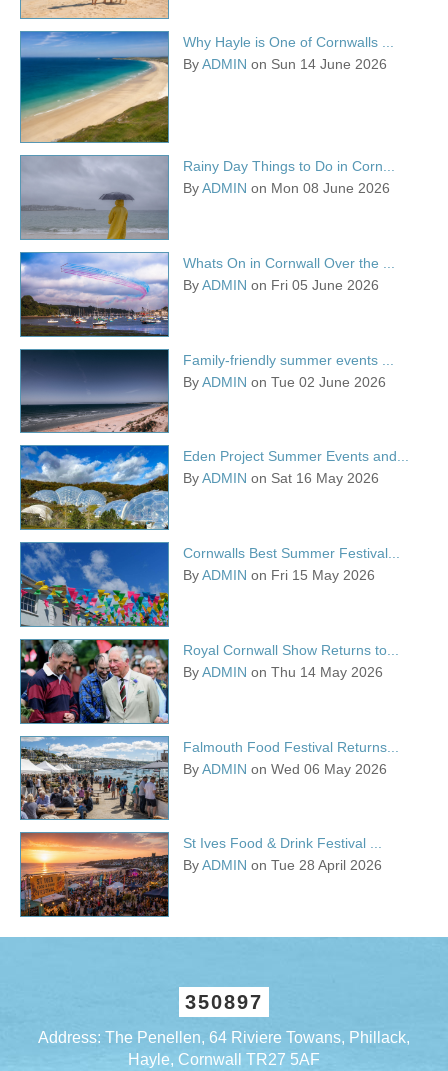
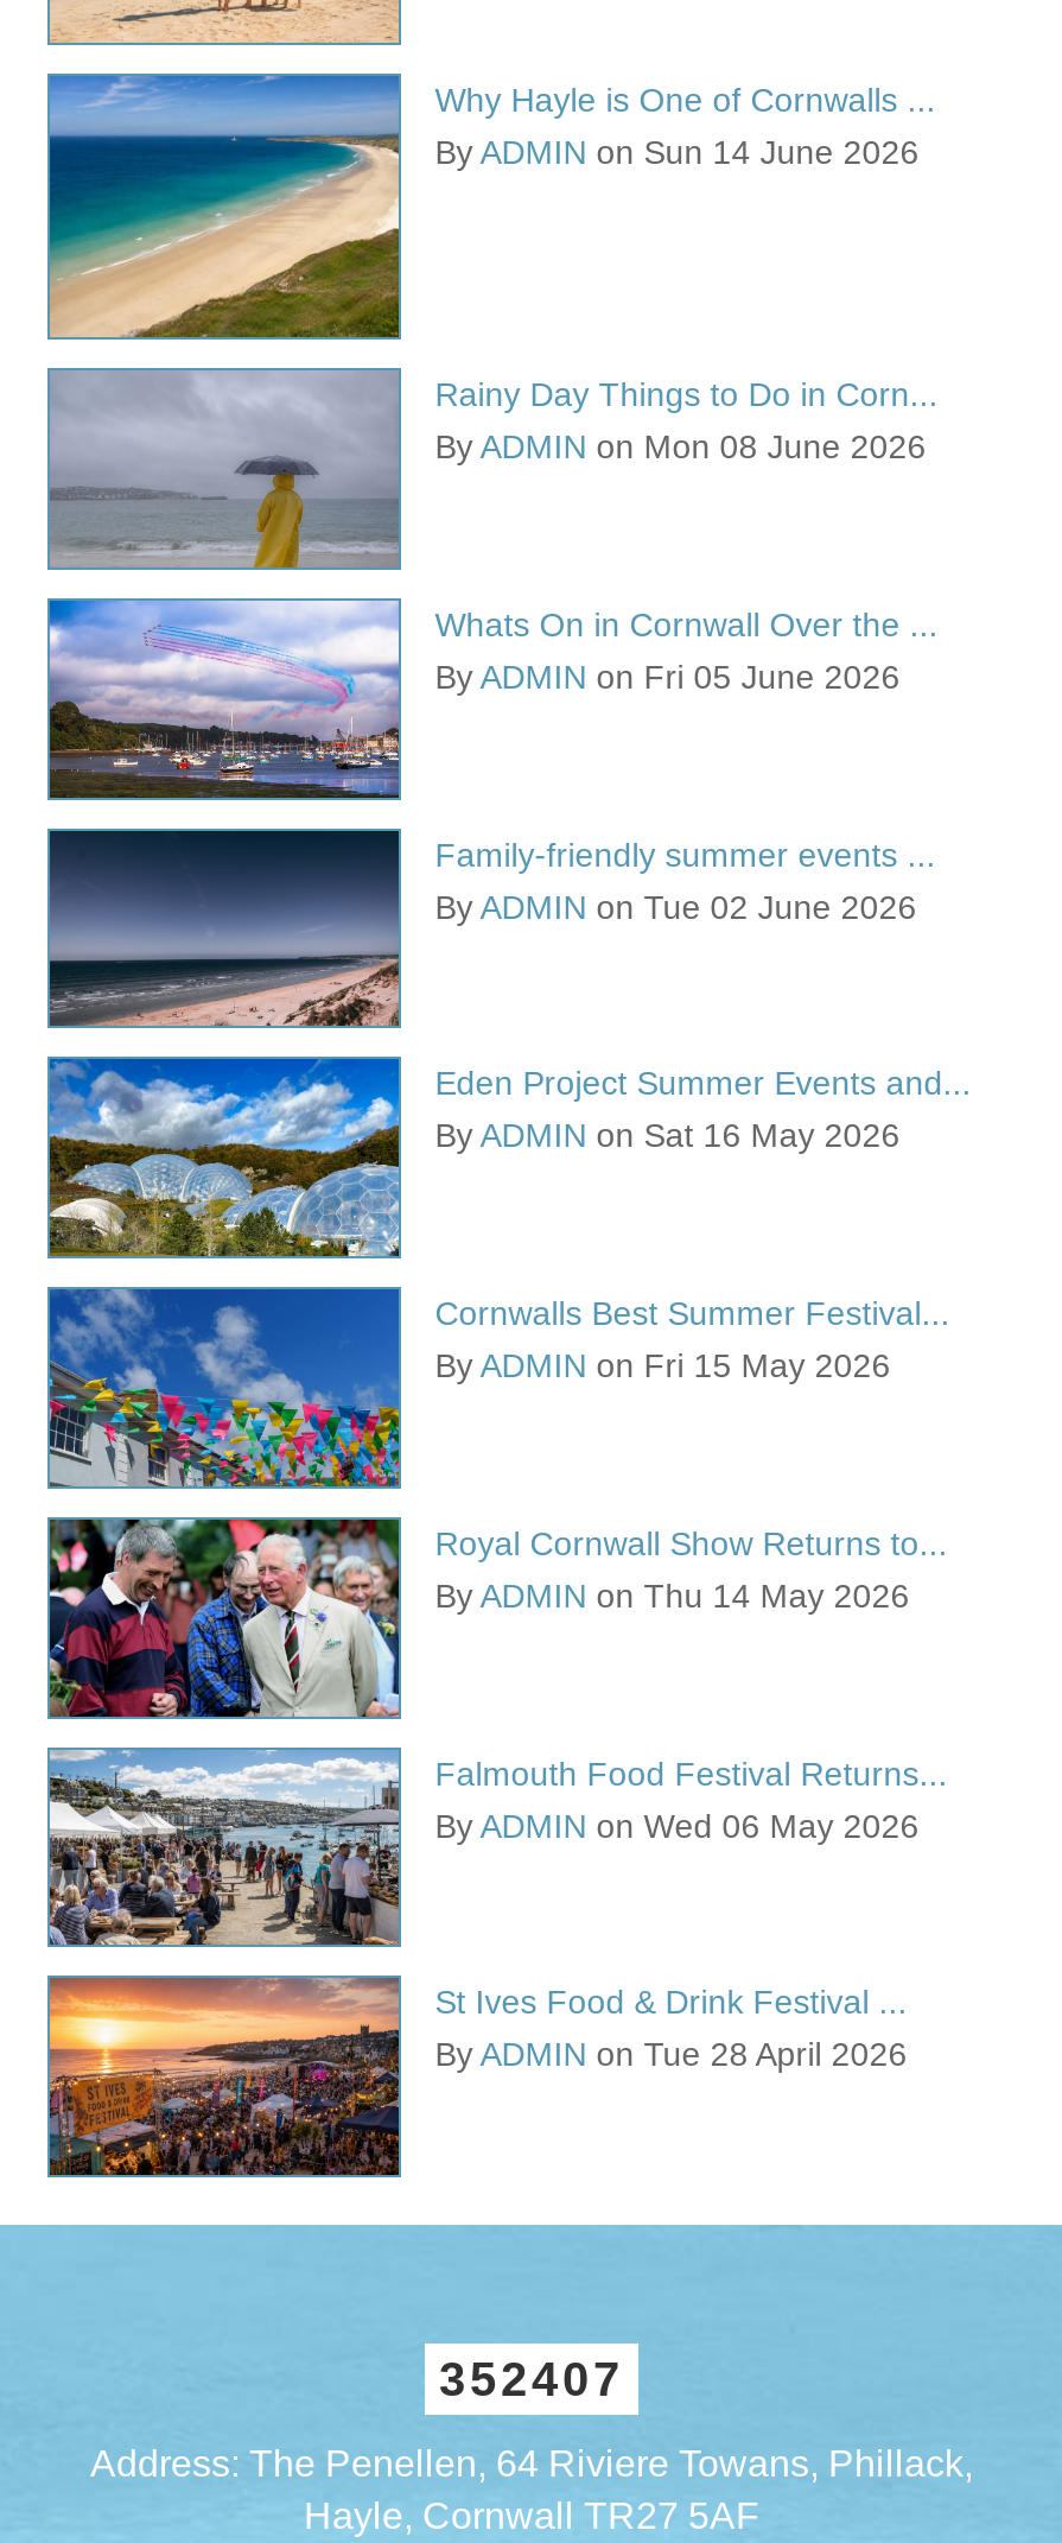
[185,991,263,1013] 350897 -> [439,2354,624,2406] 352407

